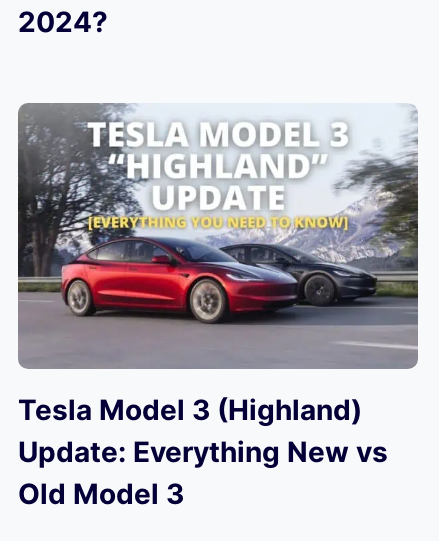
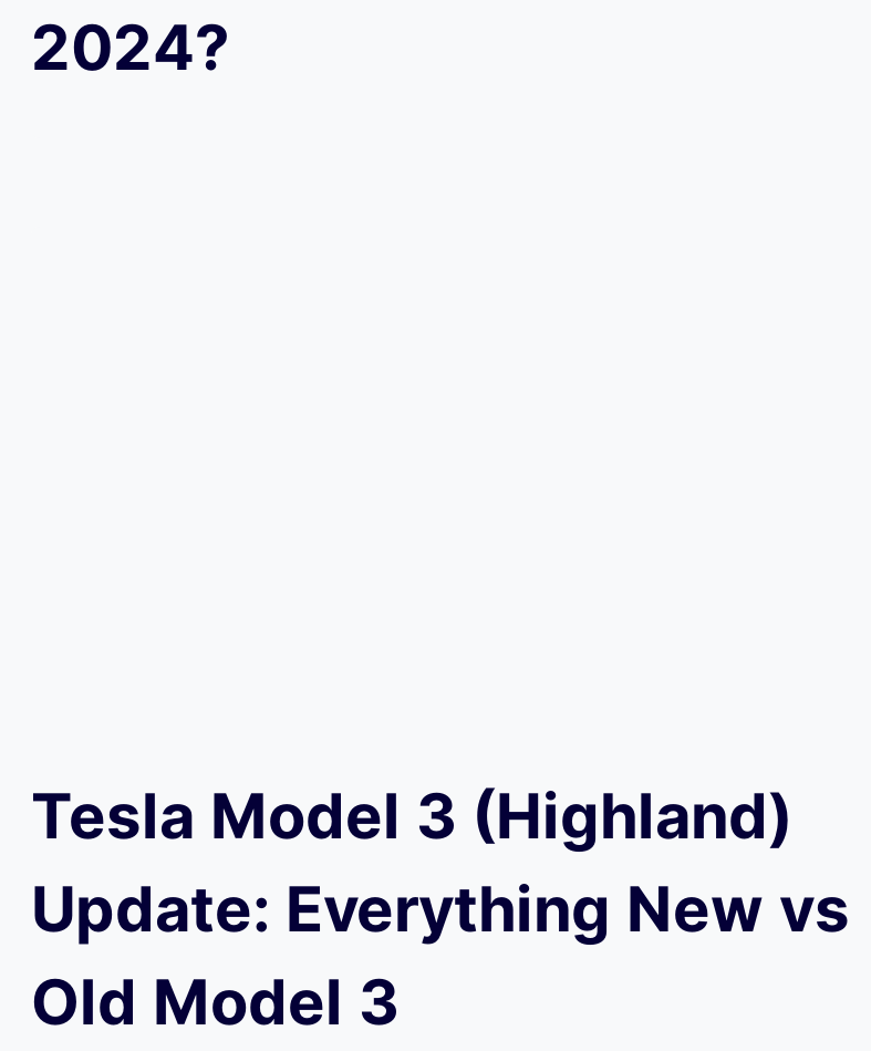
[17,102,419,370] [image] -> none

